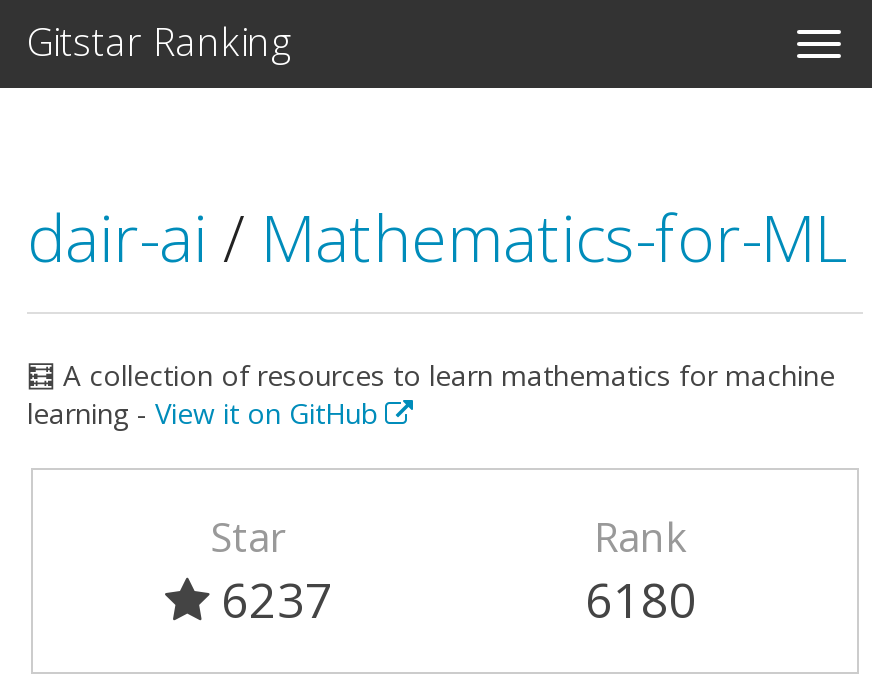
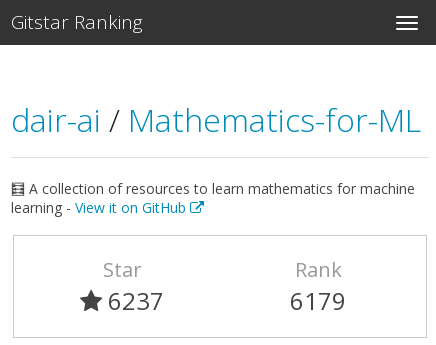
[585,566,697,632] 6180 -> [290,284,346,317] 6179

